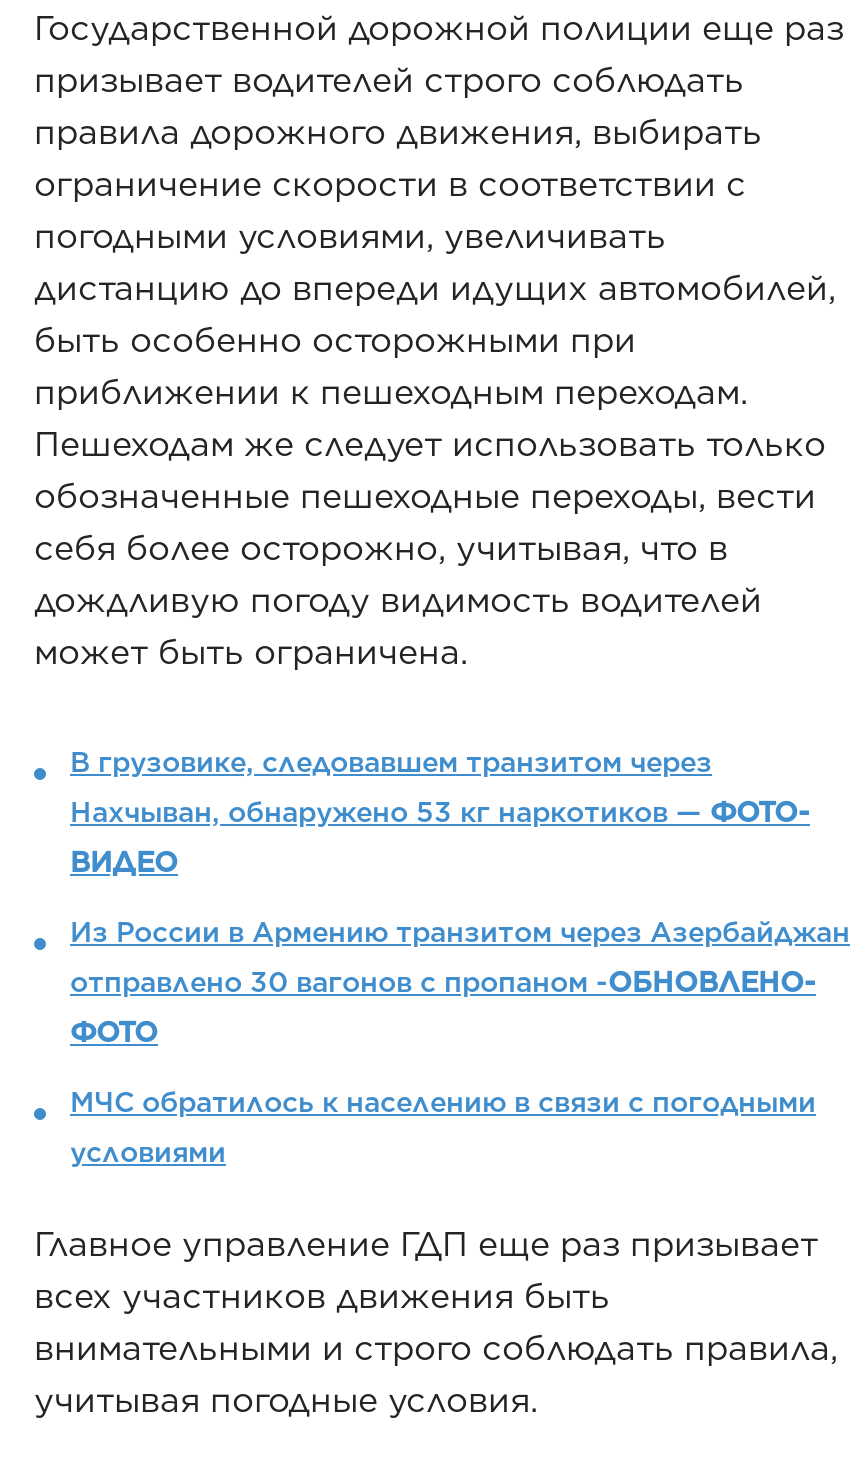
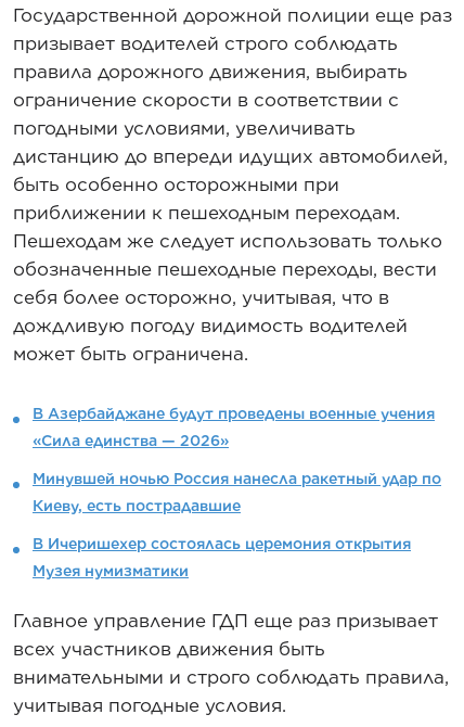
[70,746,850,1168] В грузовике, следовавшем транзитом через | Нахчыван, обнаружено 53 кг наркотиков — ФОТО- | ВИДЕО | Из России в Армению транзитом через Азербайджан | отправлено 30 вагонов с пропаном -ОБНОВЛЕНО- | ФОТО | МЧС обратилось к населению в связи с погодными | условиями -> [33,405,441,580] В Азербайджане будут проведены военные учения | «Сила единства — 2026» | Минувшей ночью Россия нанесла ракетный удар по | Киеву, есть пострадавшие | В Ичеришехер состоялась церемония открытия | Музея нумизматики

